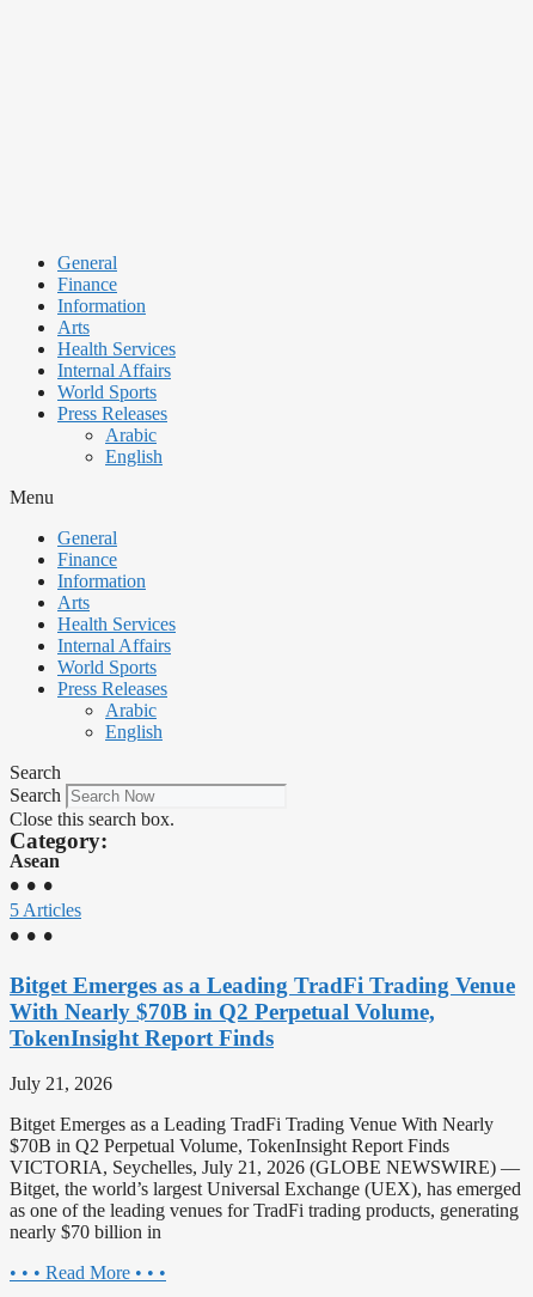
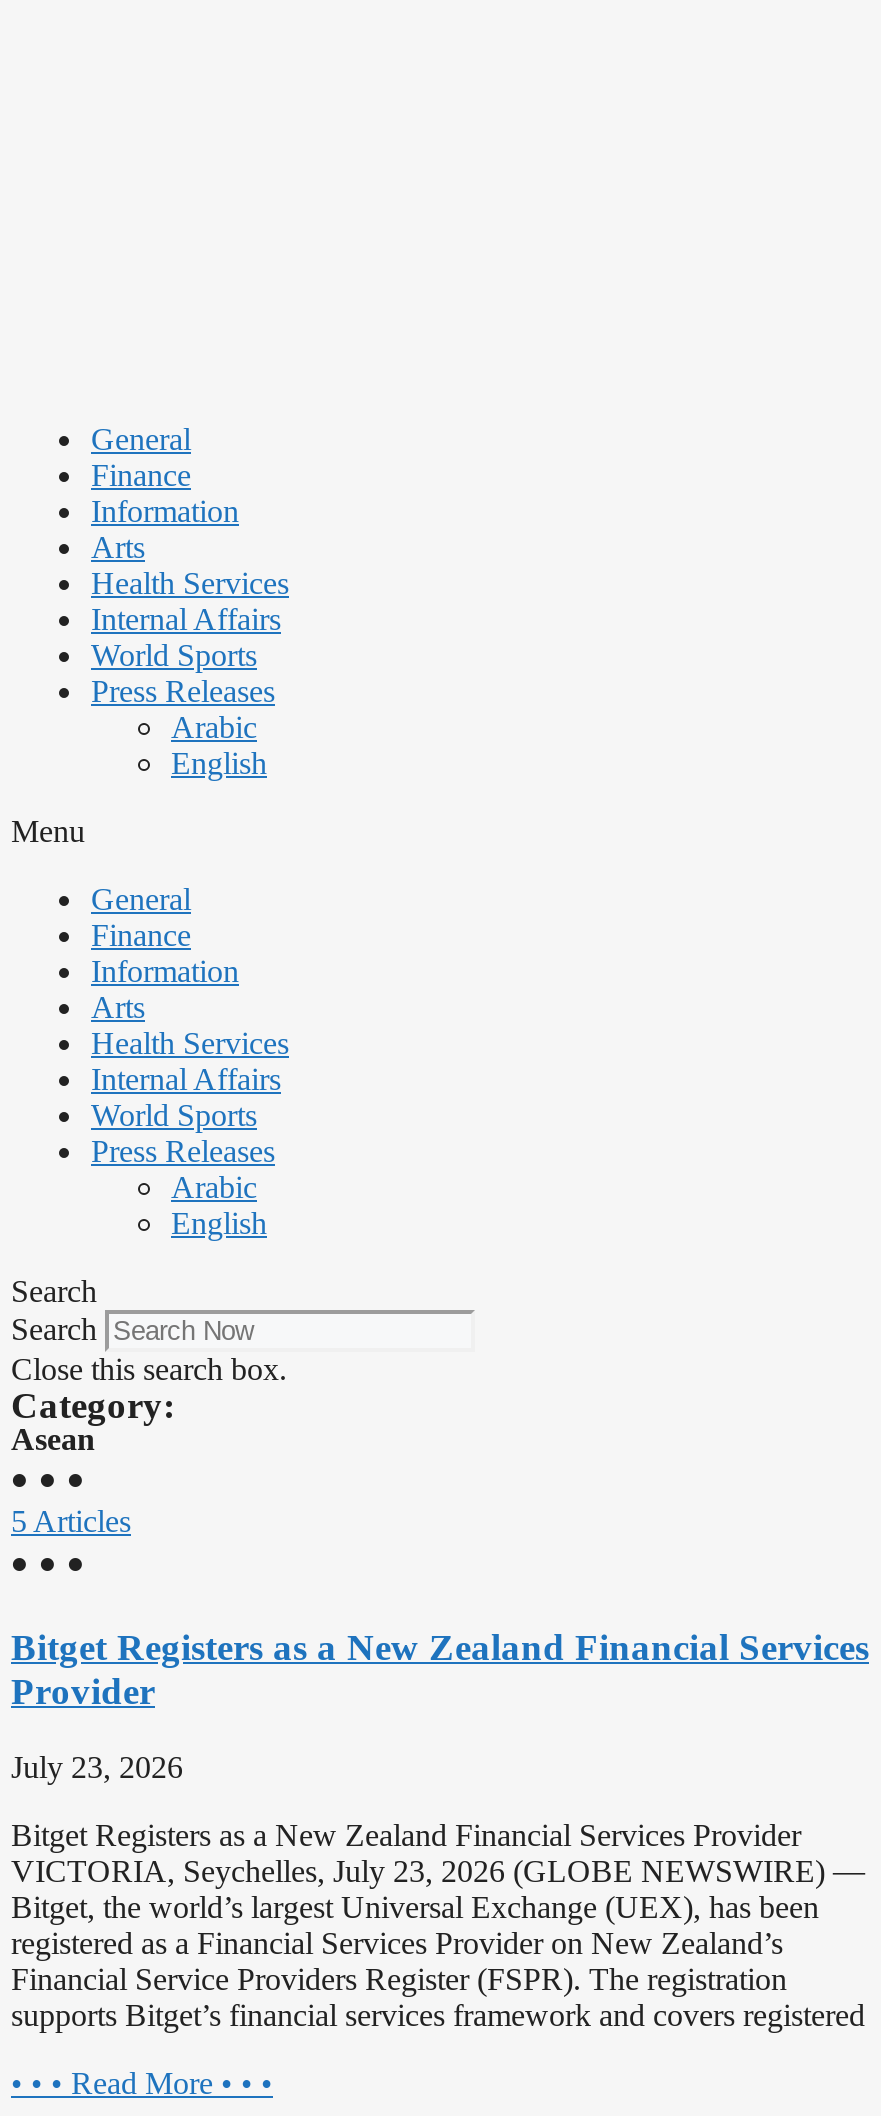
[10,972,515,1050] Bitget Emerges as a Leading TradFi Trading Venue | With Nearly $70B in Q2 Perpetual Volume, | TokenInsight Report Finds -> [11,1625,869,1711] Bitget Registers as a New Zealand Financial Services | Provider
[10,1074,112,1094] July 21, 2026 -> [11,1751,183,1785] July 23, 2026
[10,1114,521,1242] Bitget Emerges as a Leading TradFi Trading Venue With Nearly | $70B in Q2 Perpetual Volume, TokenInsight Report Finds | VICTORIA, Seychelles, July 21, 2026 (GLOBE NEWSWIRE) — | Bitget, the world’s largest Universal Exchange (UEX), has emerged | as one of the leading venues for TradFi trading products, generating | nearly $70 billion in -> [11,1819,865,2033] Bitget Registers as a New Zealand Financial Services Provider | VICTORIA, Seychelles, July 23, 2026 (GLOBE NEWSWIRE) — | Bitget, the world’s largest Universal Exchange (UEX), has been | registered as a Financial Services Provider on New Zealand’s | Financial Service Providers Register (FSPR). The registration | supports Bitget’s financial services framework and covers registered

